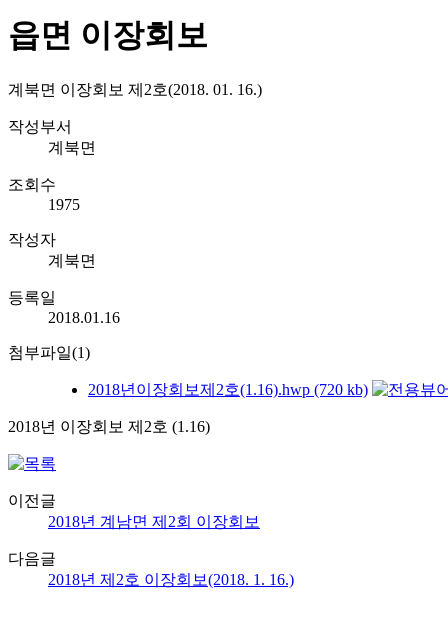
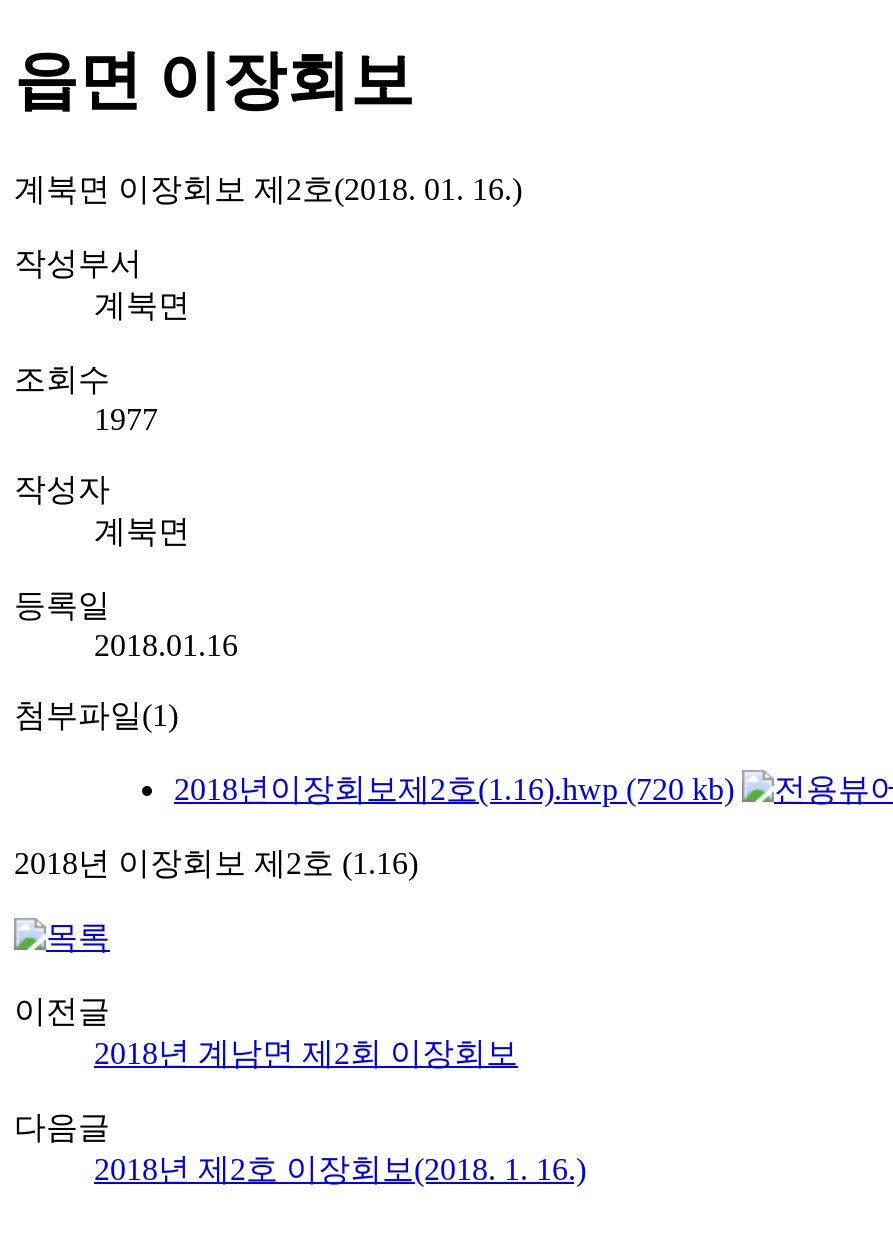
[48,196,80,213] 1975 -> [94,402,158,436] 1977

